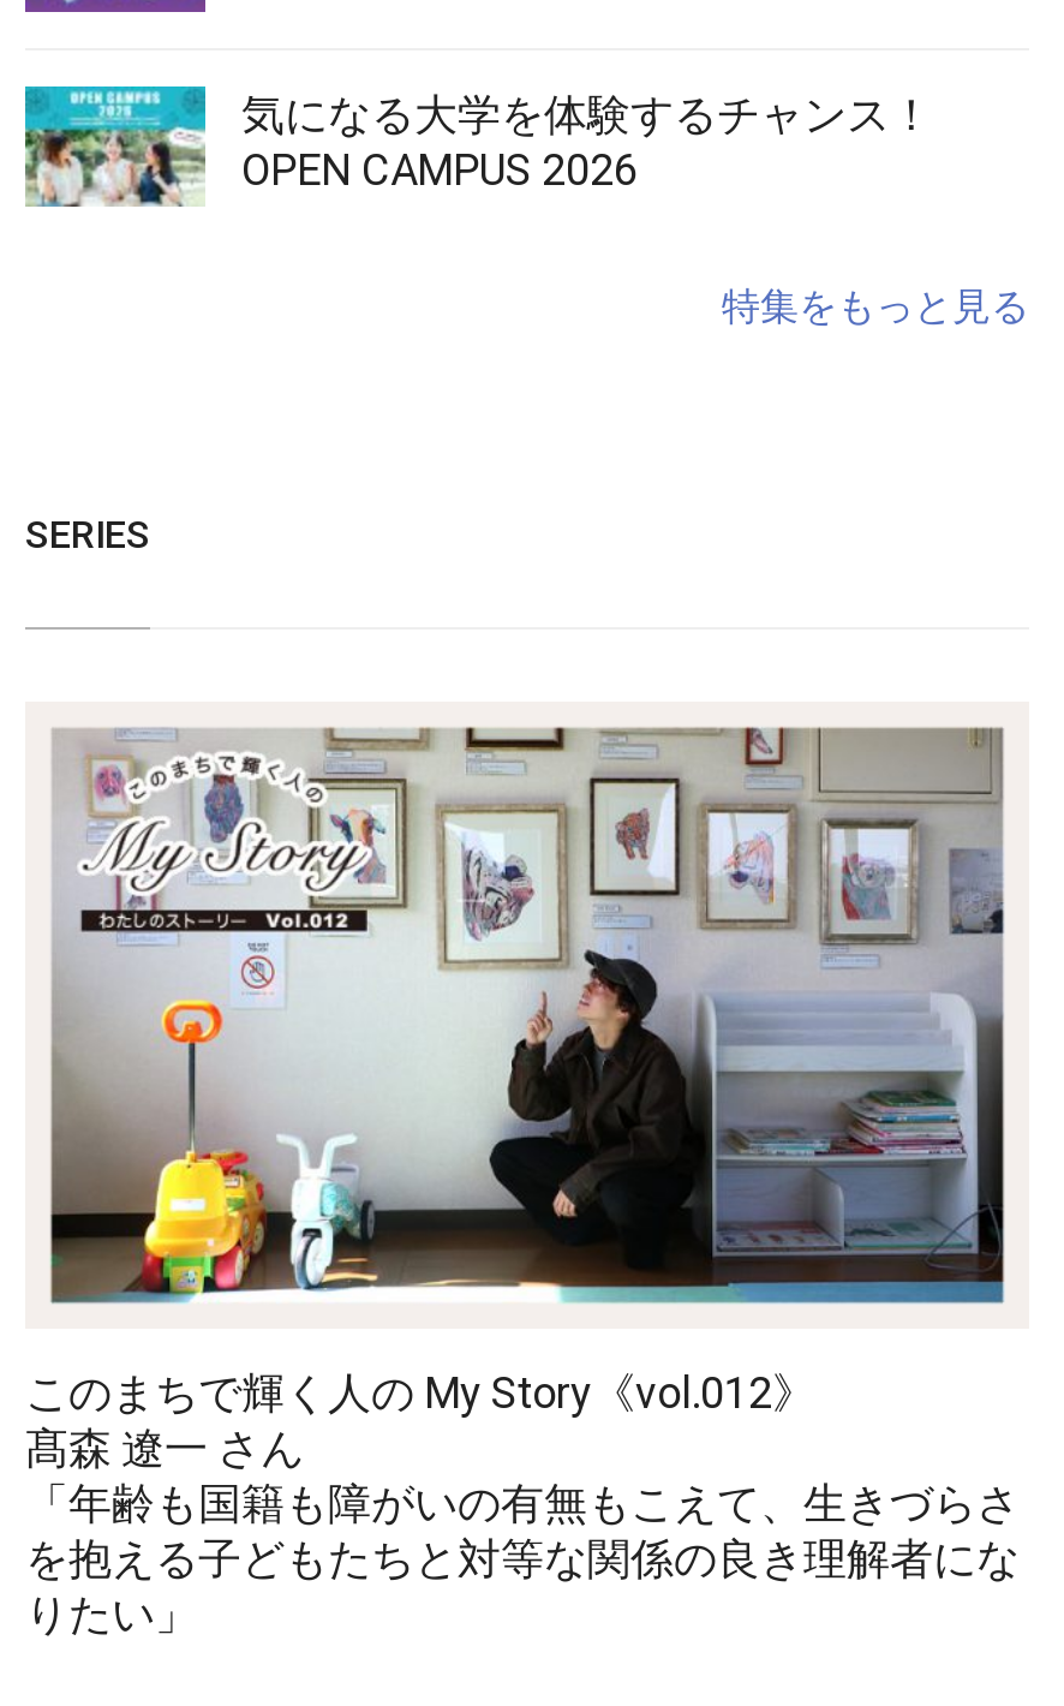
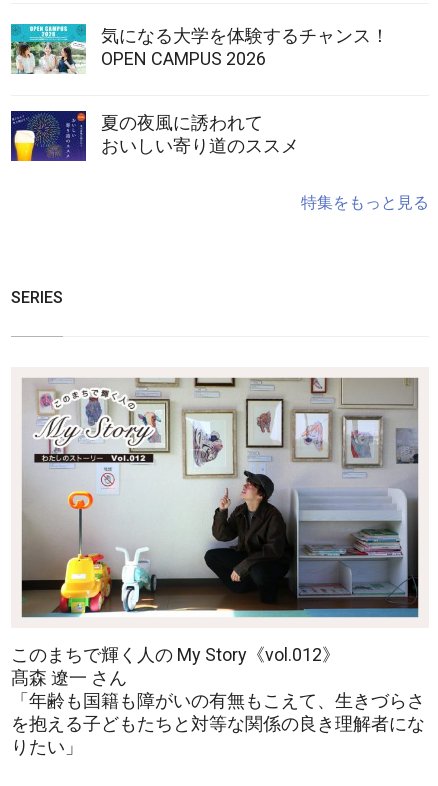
none -> [10,110,299,162] [image] | 夏の夜風に誘われて | おいしい寄り道のススメ

